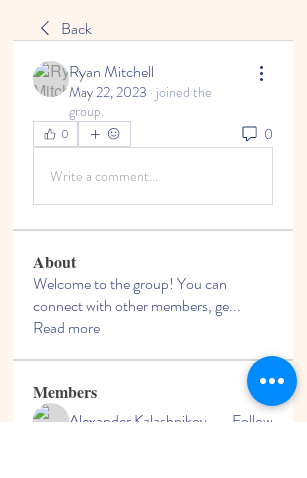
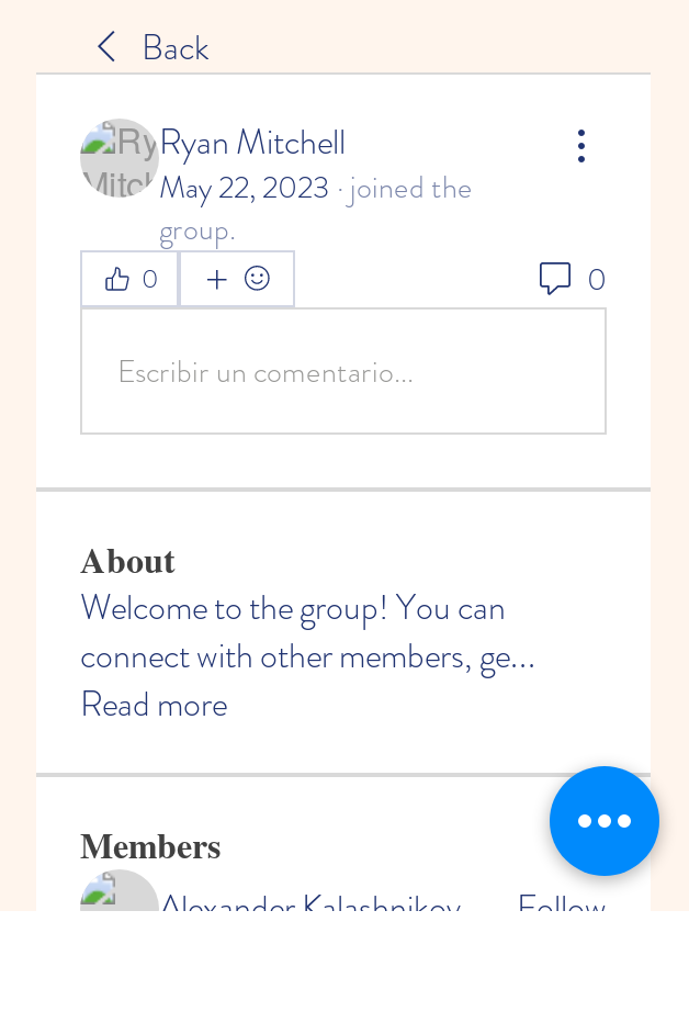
[50,165,158,185] Write a comment... -> [117,348,414,392] Escribir un comentario...

